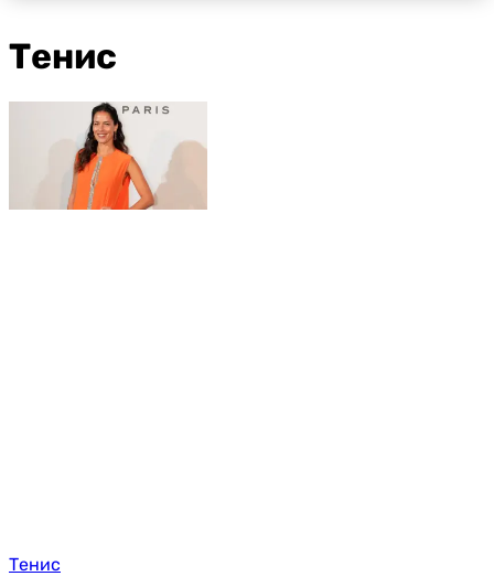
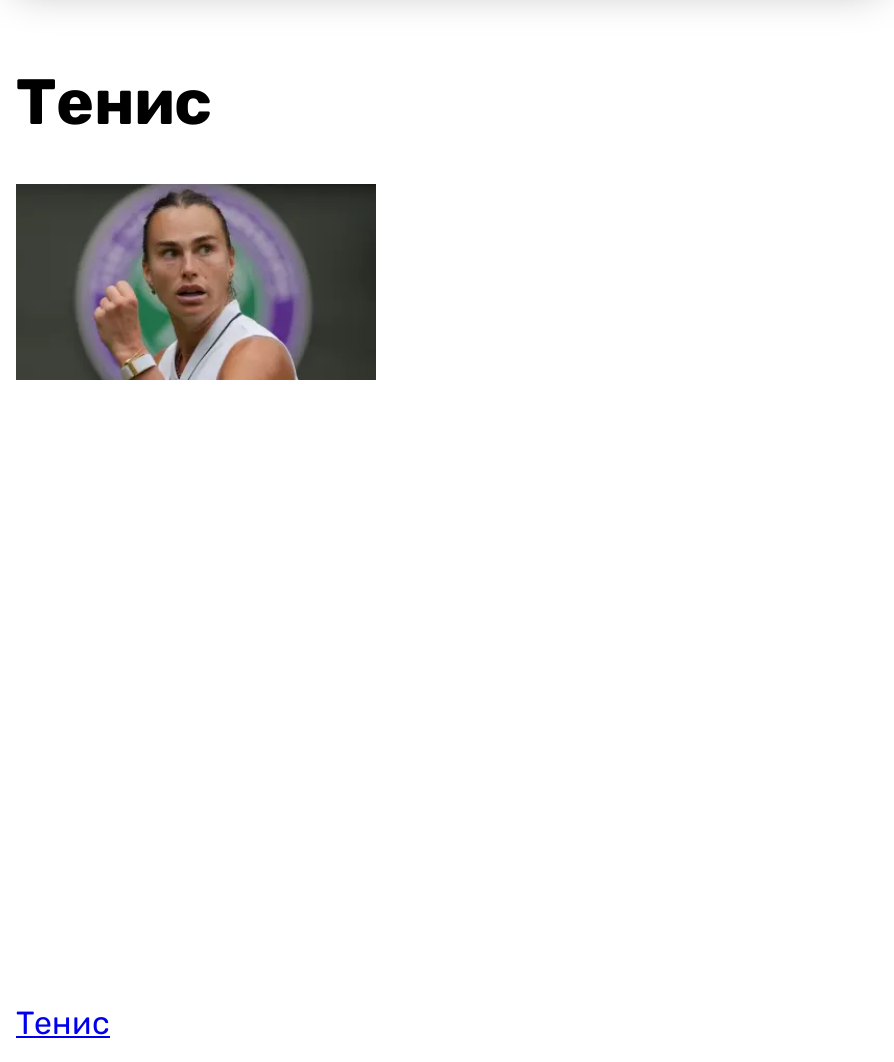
[9,102,207,211] [image] -> [14,182,378,382] [image]

